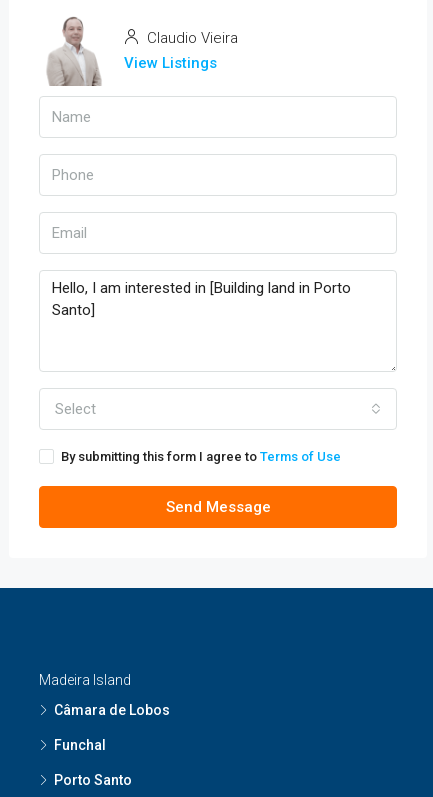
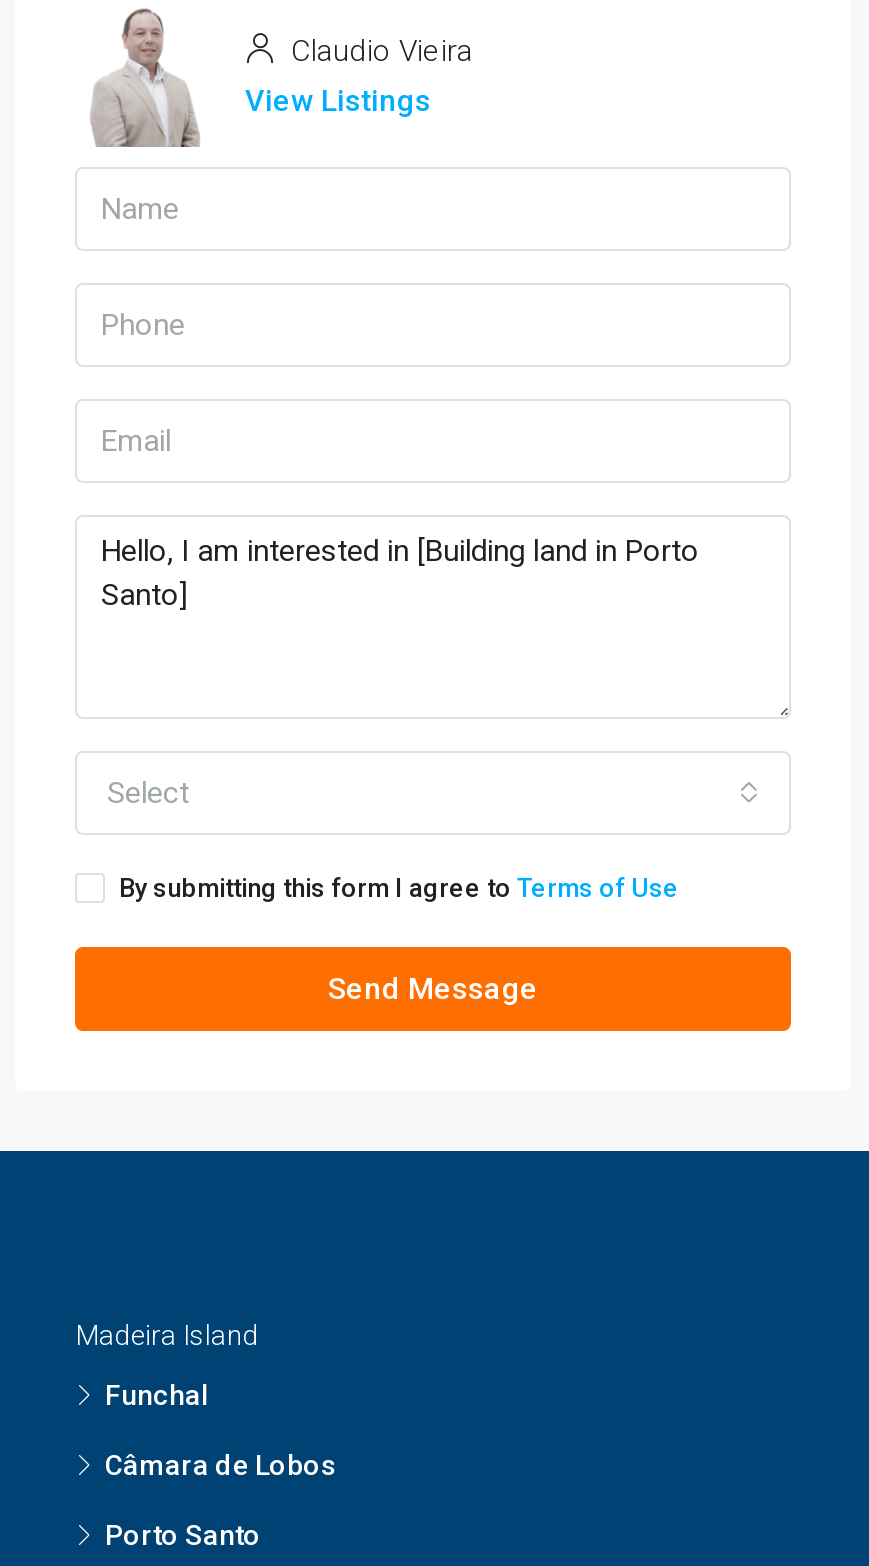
moved [54,702,170,718] -> [105,1449,337,1481]: Câmara de Lobos
moved [54,737,106,753] -> [105,1379,209,1411]: Funchal

